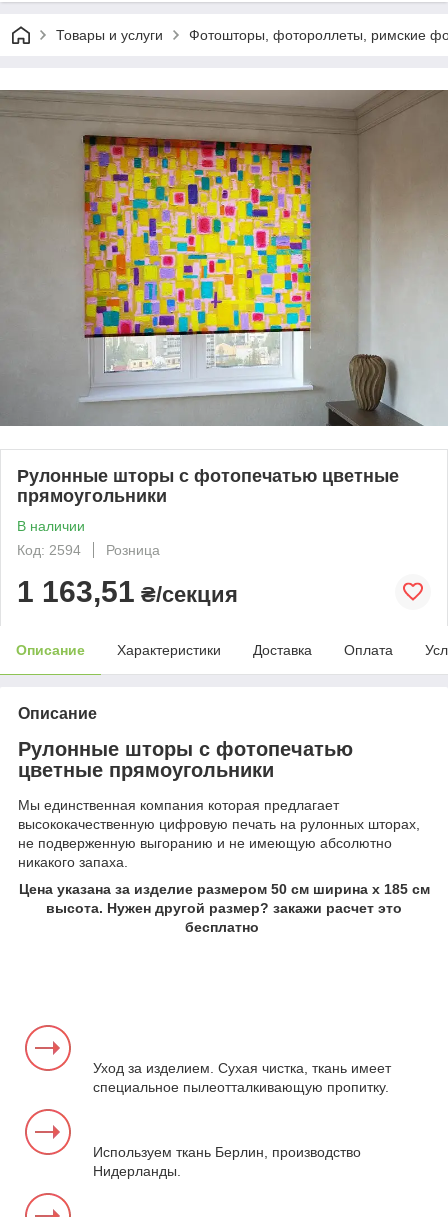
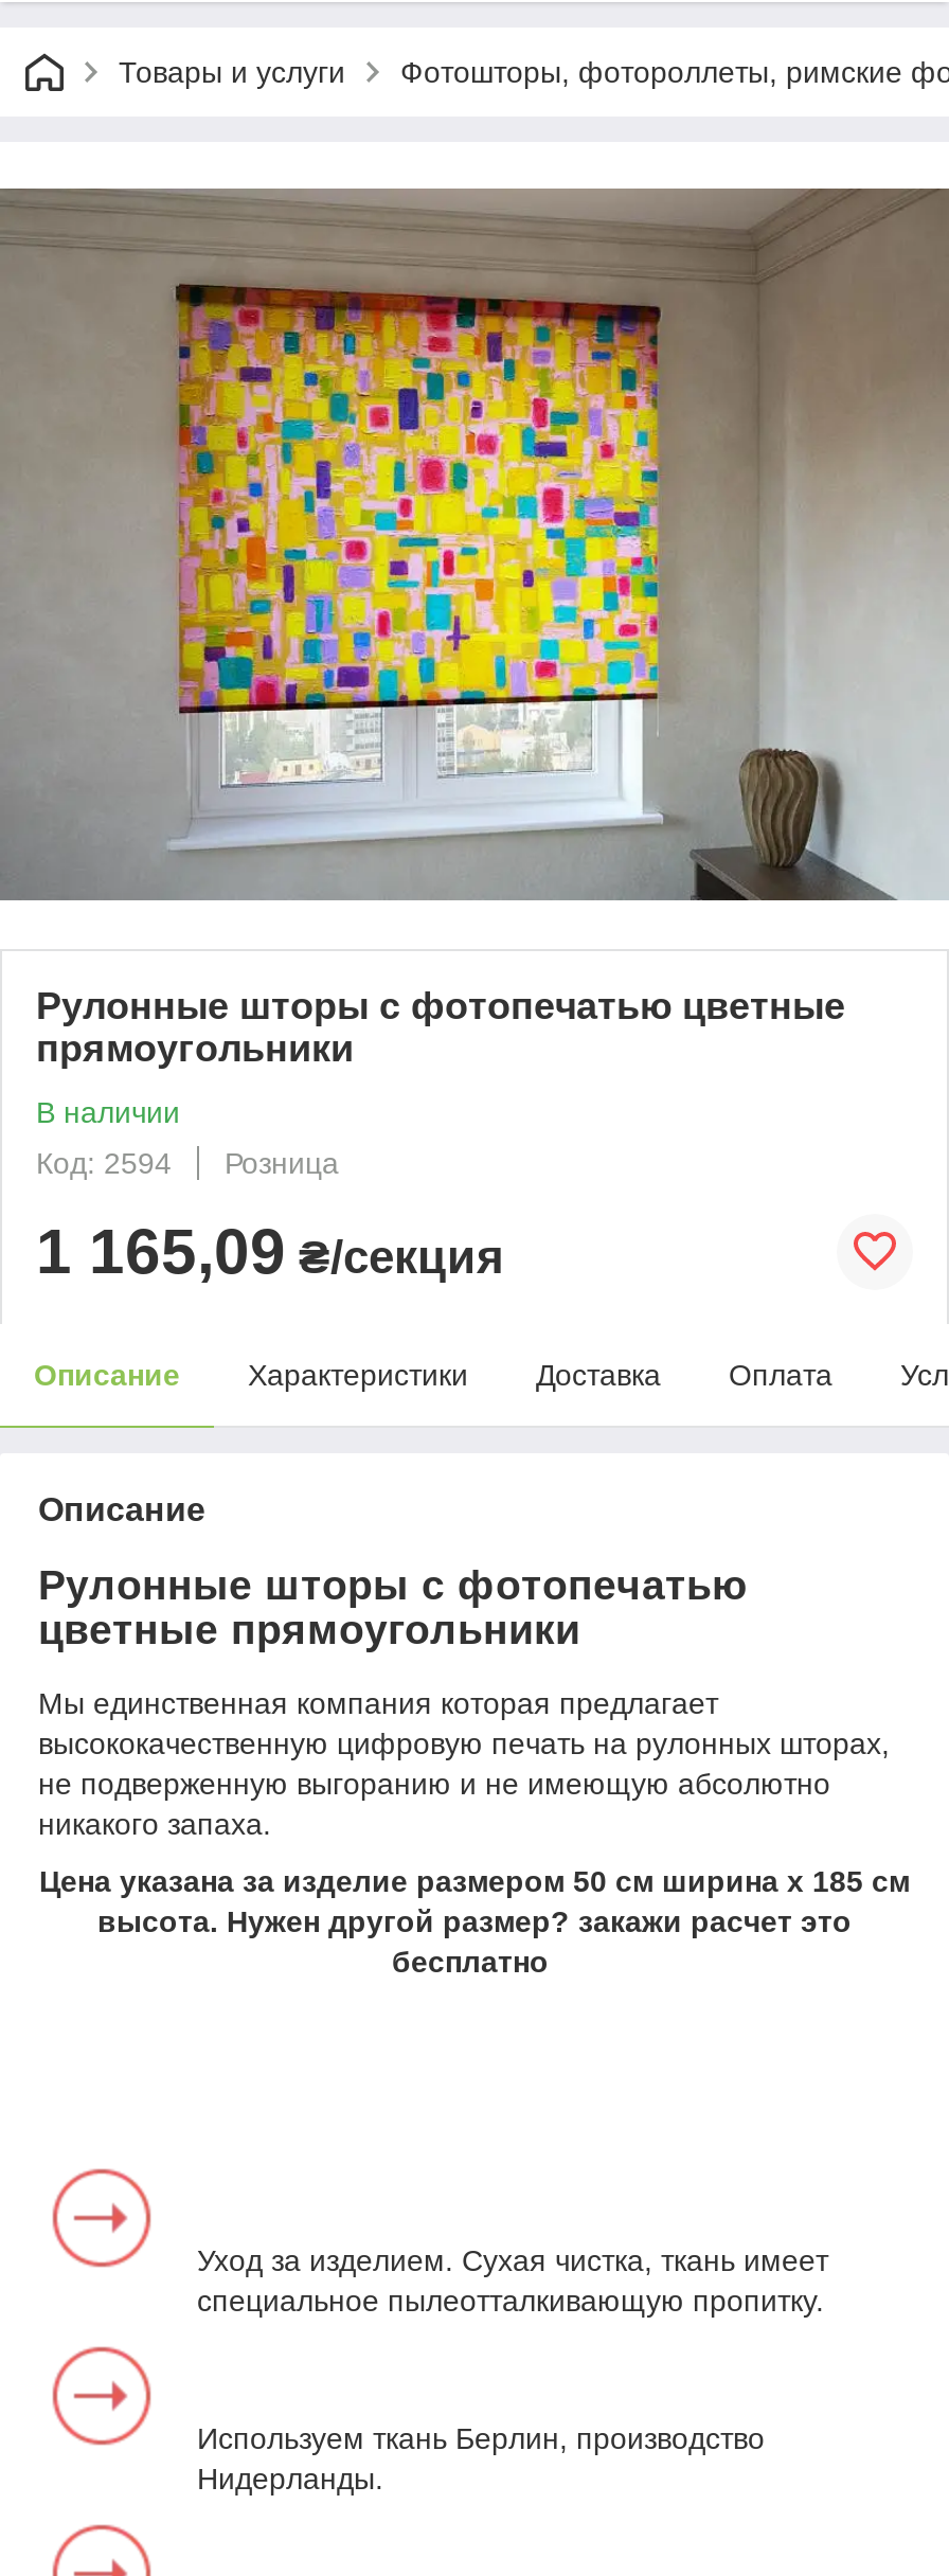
[17,575,238,608] 1 163,51 ₴/секция -> [36,1216,504,1285] 1 165,09 ₴/секция

